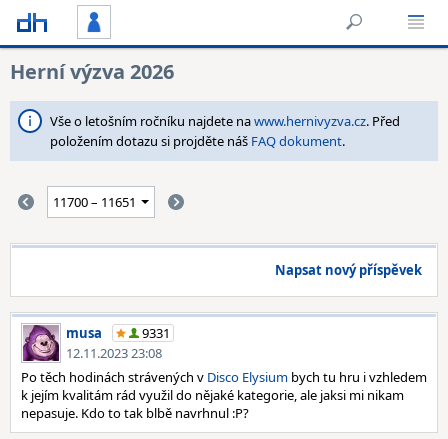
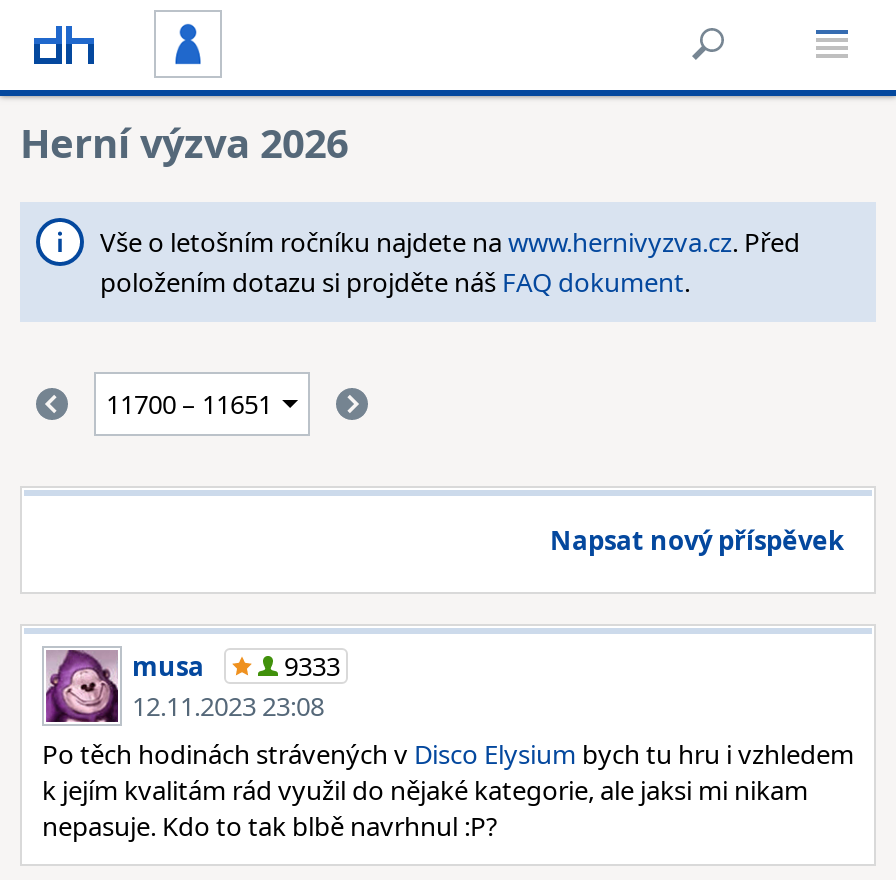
[142,324,170,342] 9331 -> [284,648,340,684] 9333

